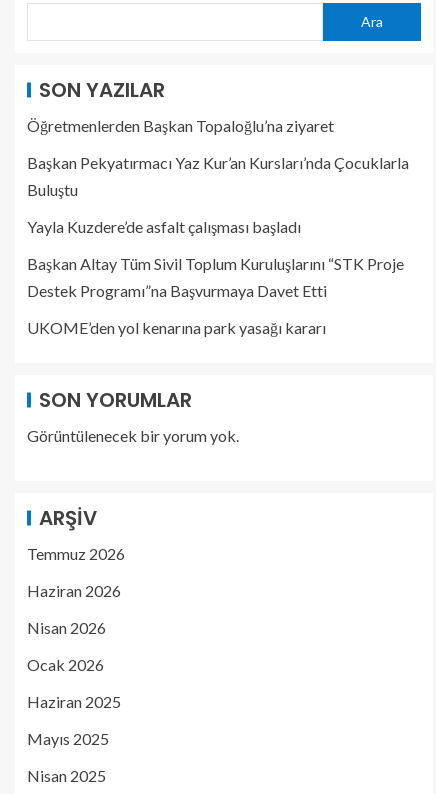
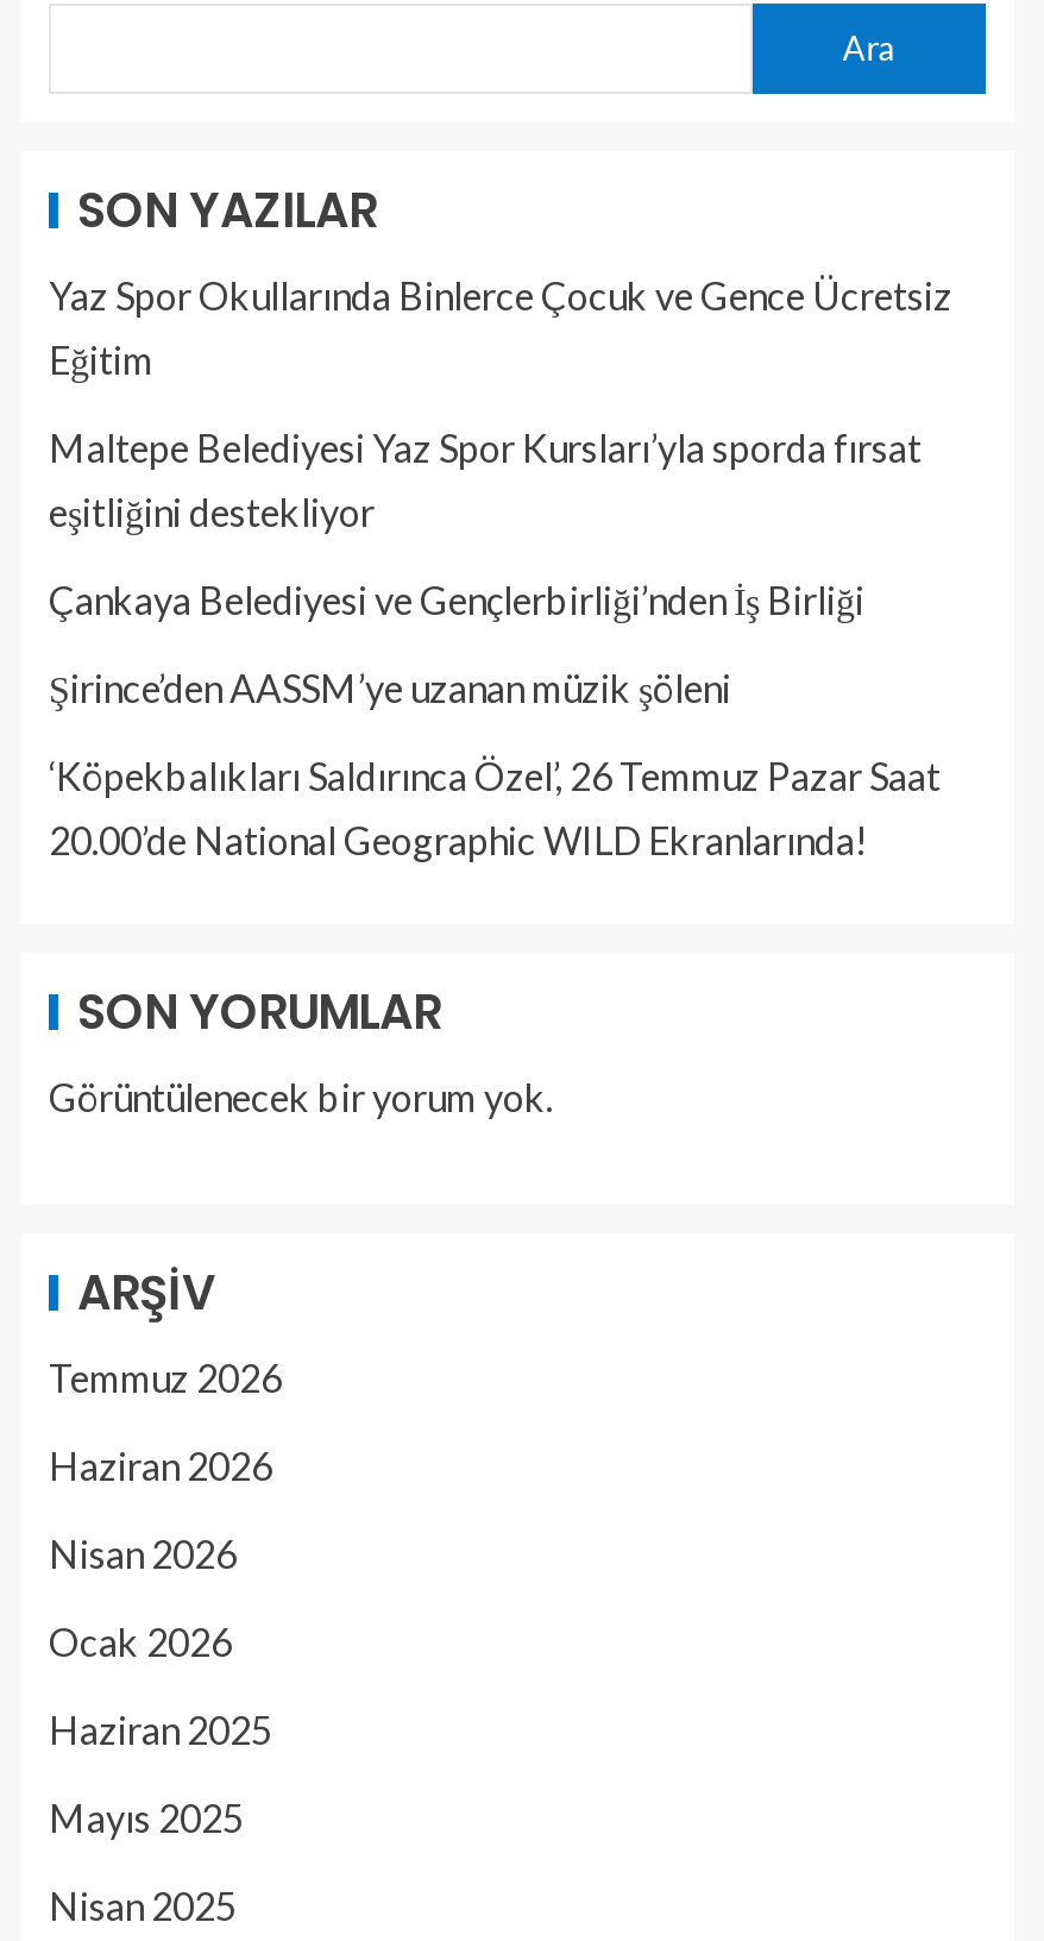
[27,116,334,135] Öğretmenlerden Başkan Topaloğlu’na ziyaret -> [49,272,952,382] Yaz Spor Okullarında Binlerce Çocuk ve Gence Ücretsiz | Eğitim
[27,153,409,199] Başkan Pekyatırmacı Yaz Kur’an Kursları’nda Çocuklarla | Buluştu -> [49,425,922,534] Maltepe Belediyesi Yaz Spor Kursları’yla sporda fırsat | eşitliğini destekliyor
[27,217,301,236] Yayla Kuzdere’de asfalt çalışması başladı -> [49,577,864,622] Çankaya Belediyesi ve Gençlerbirliği’nden İş Birliği
[27,254,404,300] Başkan Altay Tüm Sivil Toplum Kuruluşlarını “STK Proje | Destek Programı”na Başvurmaya Davet Etti -> [49,665,731,710] Şirince’den AASSM’ye uzanan müzik şöleni
[27,318,326,337] UKOME’den yol kenarına park yasağı kararı -> [49,753,941,862] ‘Köpekbalıkları Saldırınca Özel’, 26 Temmuz Pazar Saat | 20.00’de National Geographic WILD Ekranlarında!

